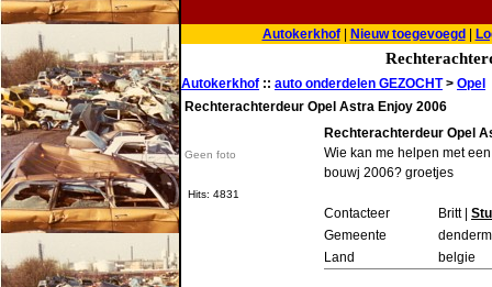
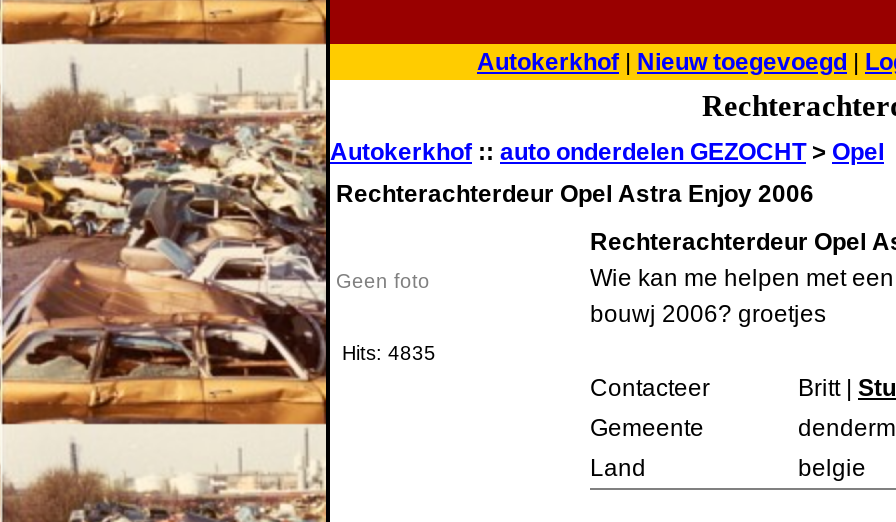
[185,188,239,200] Hits: 4831 -> [336,342,436,364] Hits: 4835

